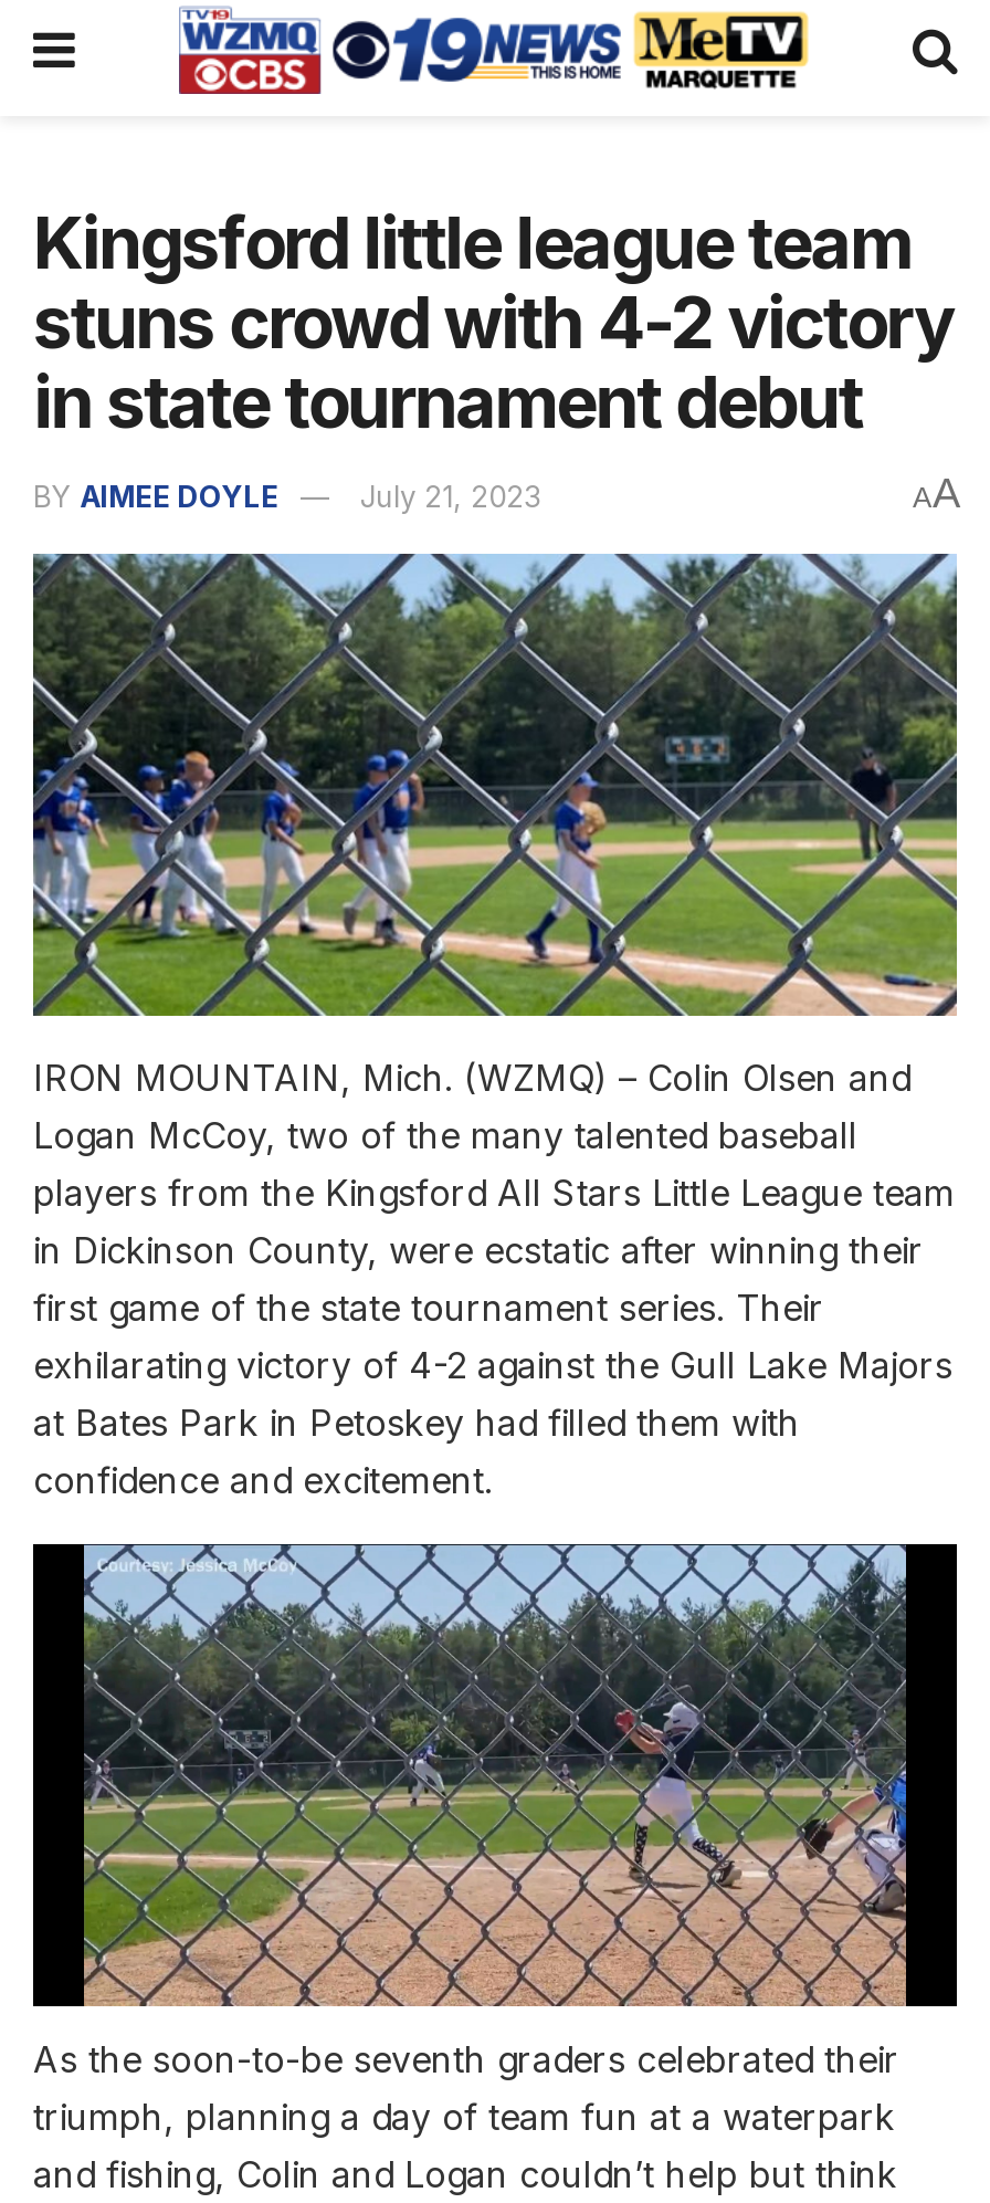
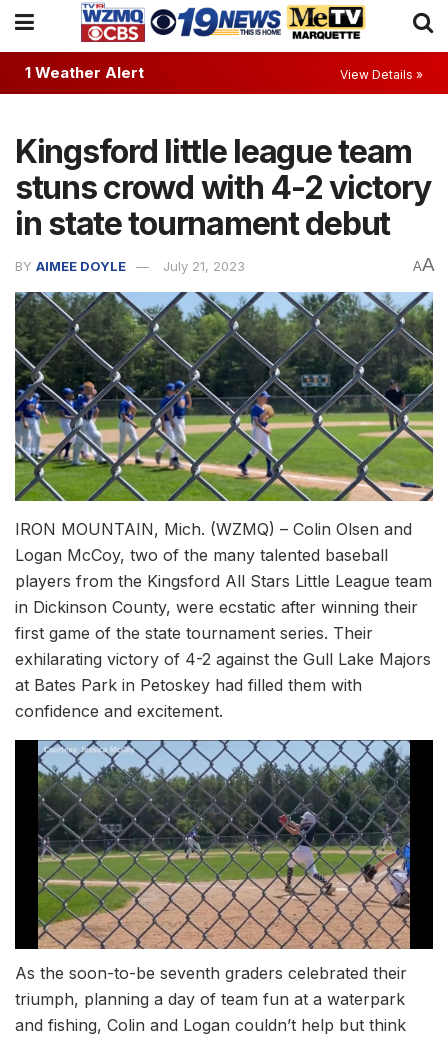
none -> [25,63,423,82] 1 Weather Alert | View Details »

